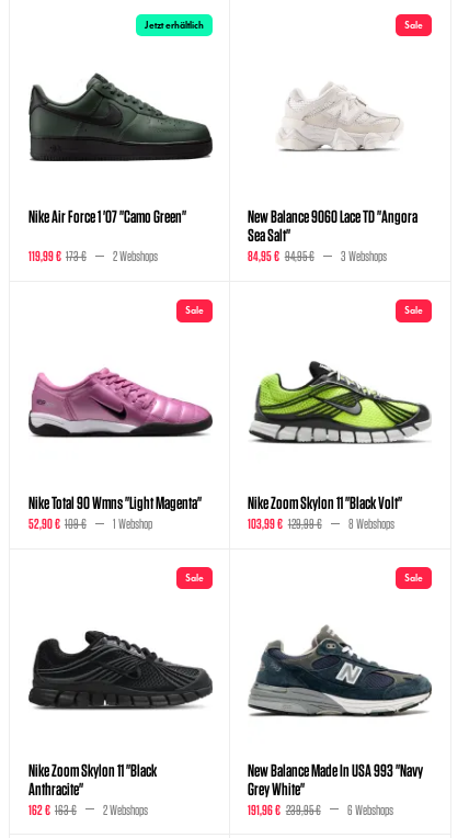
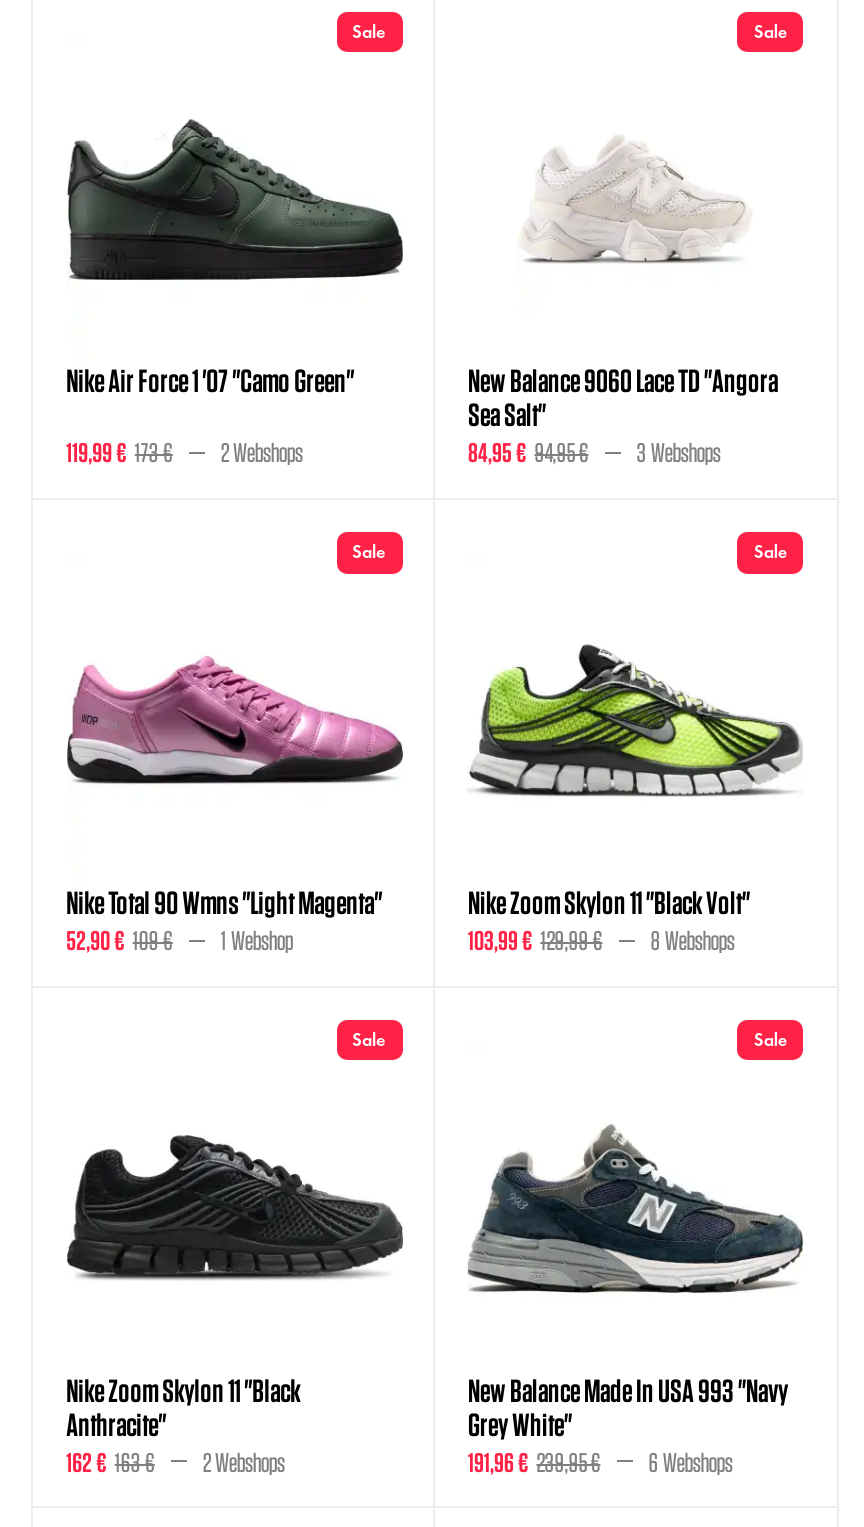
[144,18,203,31] Jetzt erhältlich -> [352,19,386,43] Sale

